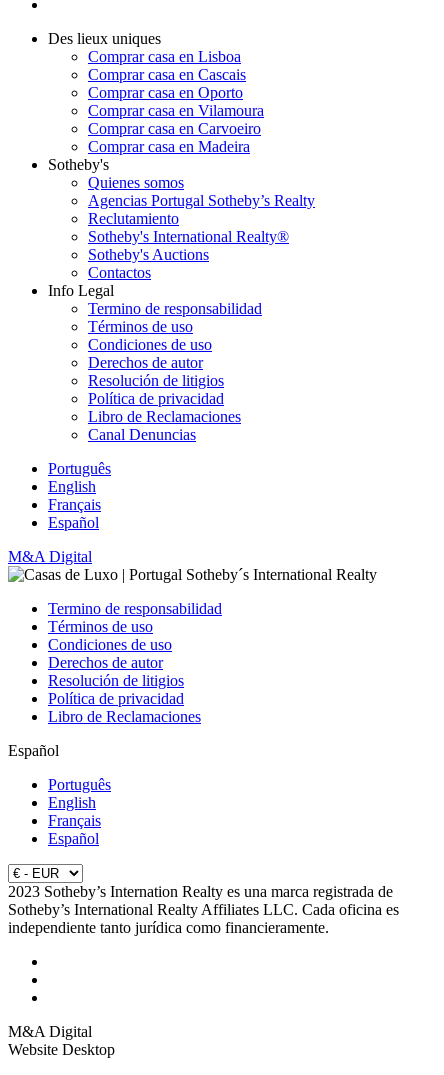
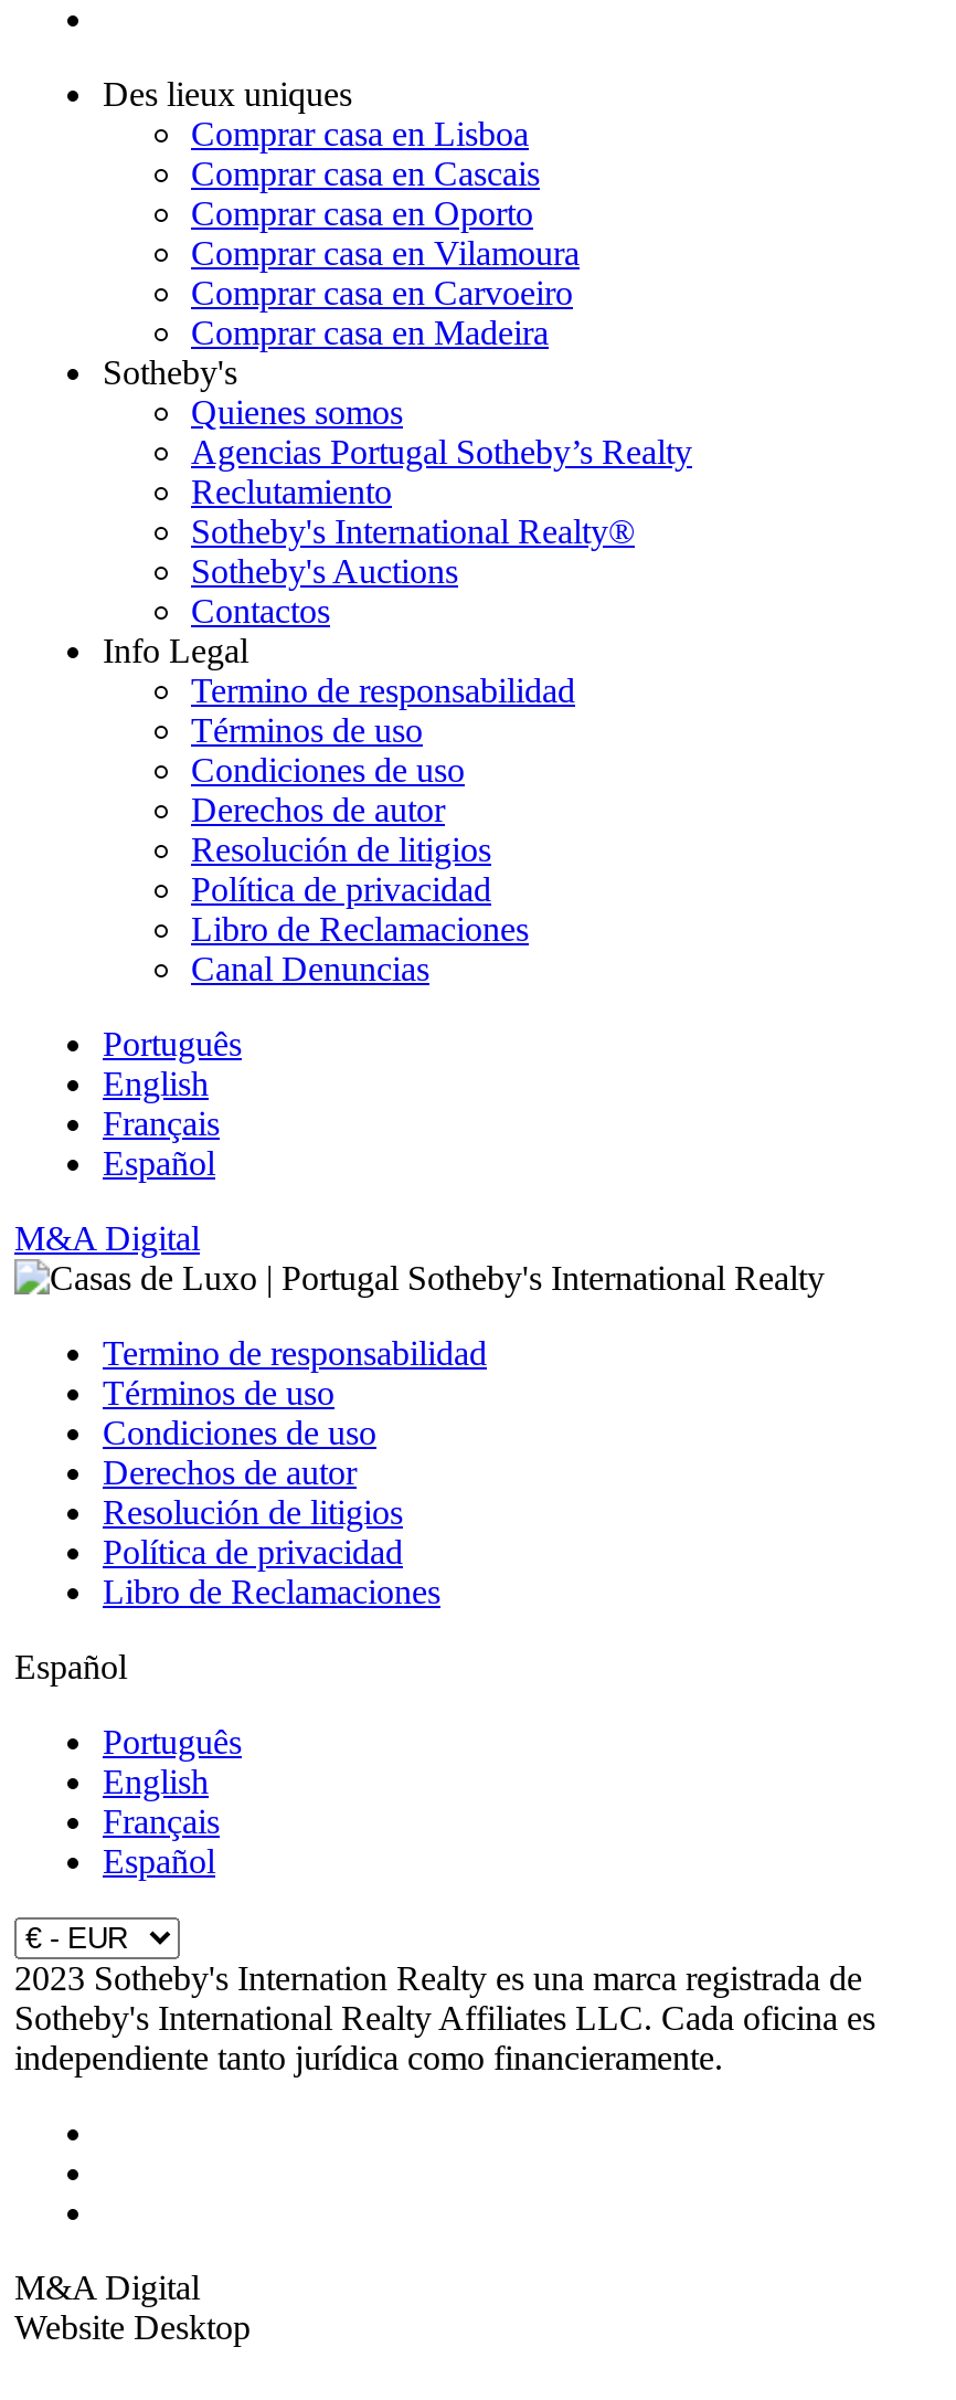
[8,883,393,900] 2023 Sotheby’s Internation Realty es una marca registrada de -> [14,1960,862,1998] 2023 Sotheby's Internation Realty es una marca registrada de
[8,901,399,918] Sotheby’s International Realty Affiliates LLC. Cada oficina es -> [14,2000,875,2037] Sotheby's International Realty Affiliates LLC. Cada oficina es

